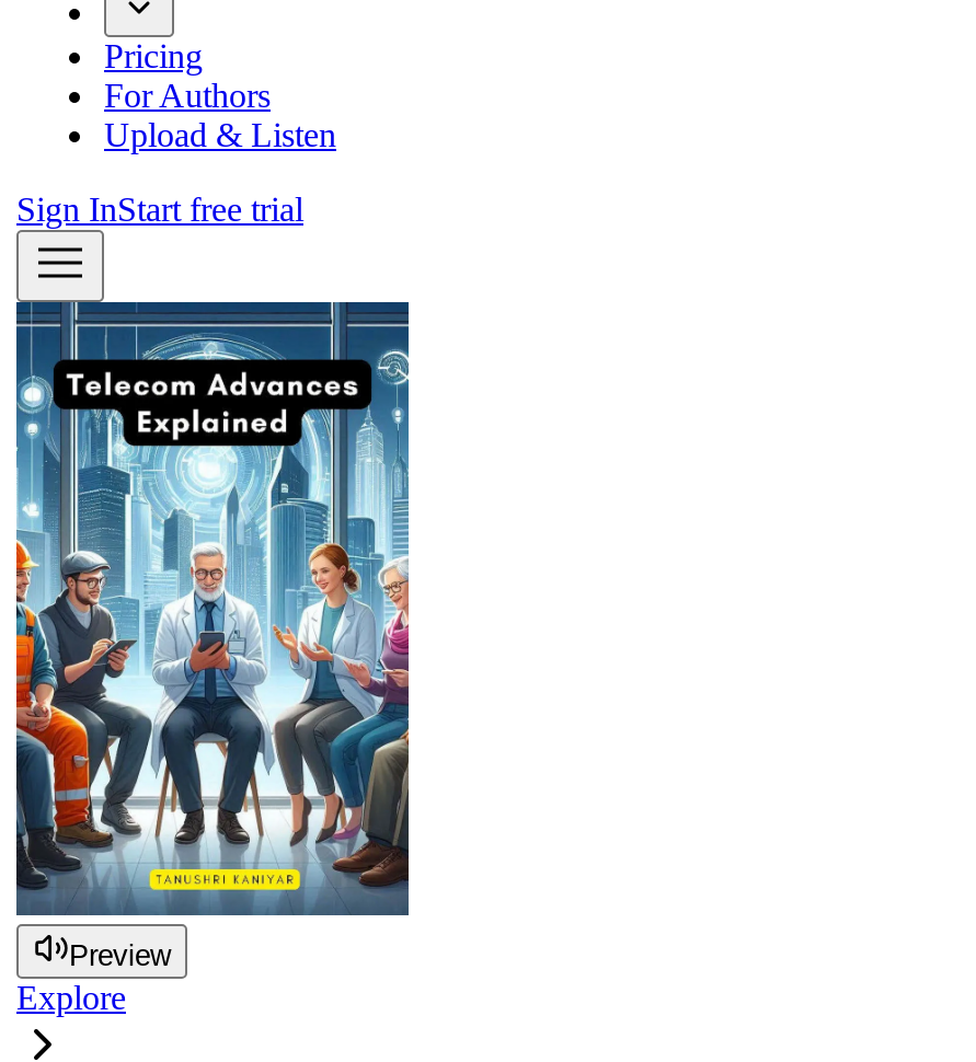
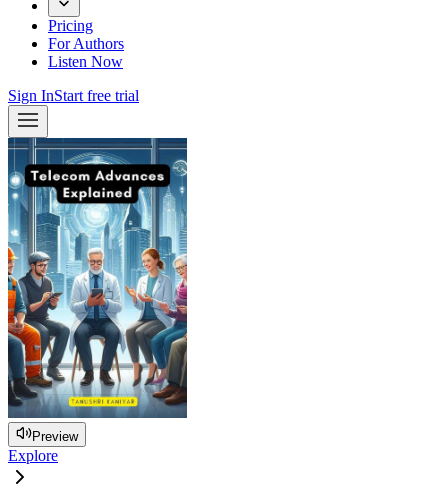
[104,116,336,153] Upload & Listen -> [48,53,123,70] Listen Now

